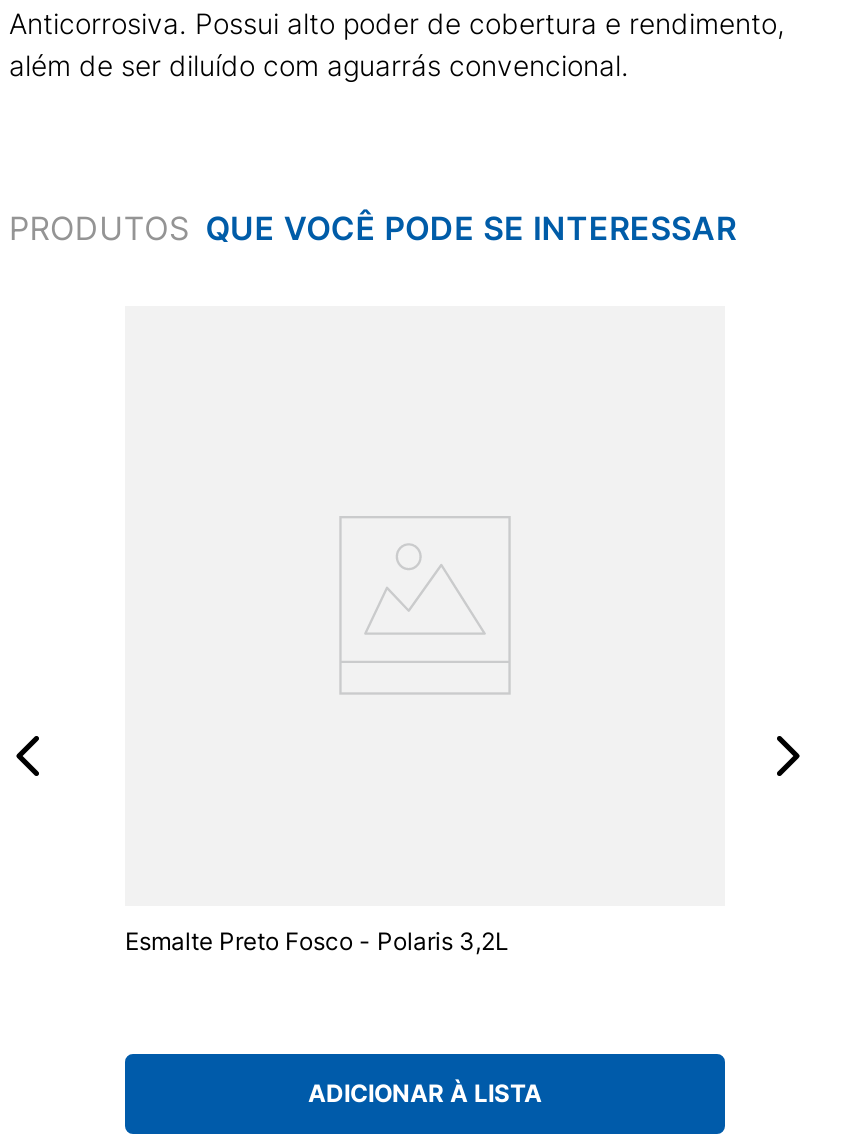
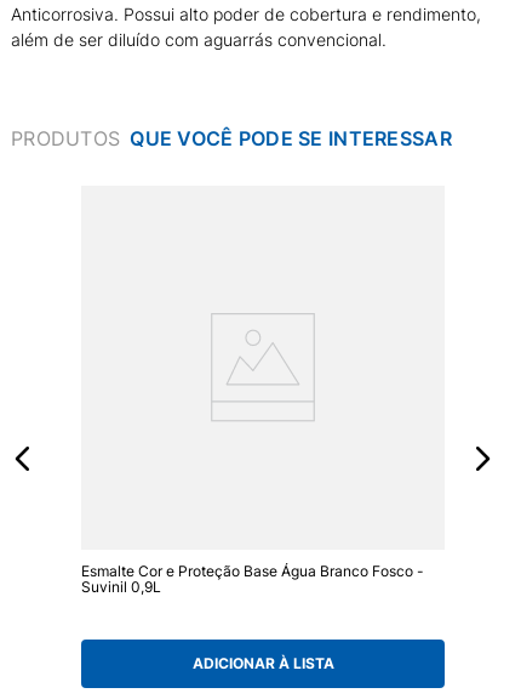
[125,925,509,955] Esmalte Preto Fosco - Polaris 3,2L -> [81,562,424,595] Esmalte Cor e Proteção Base Água Branco Fosco - | Suvinil 0,9L

